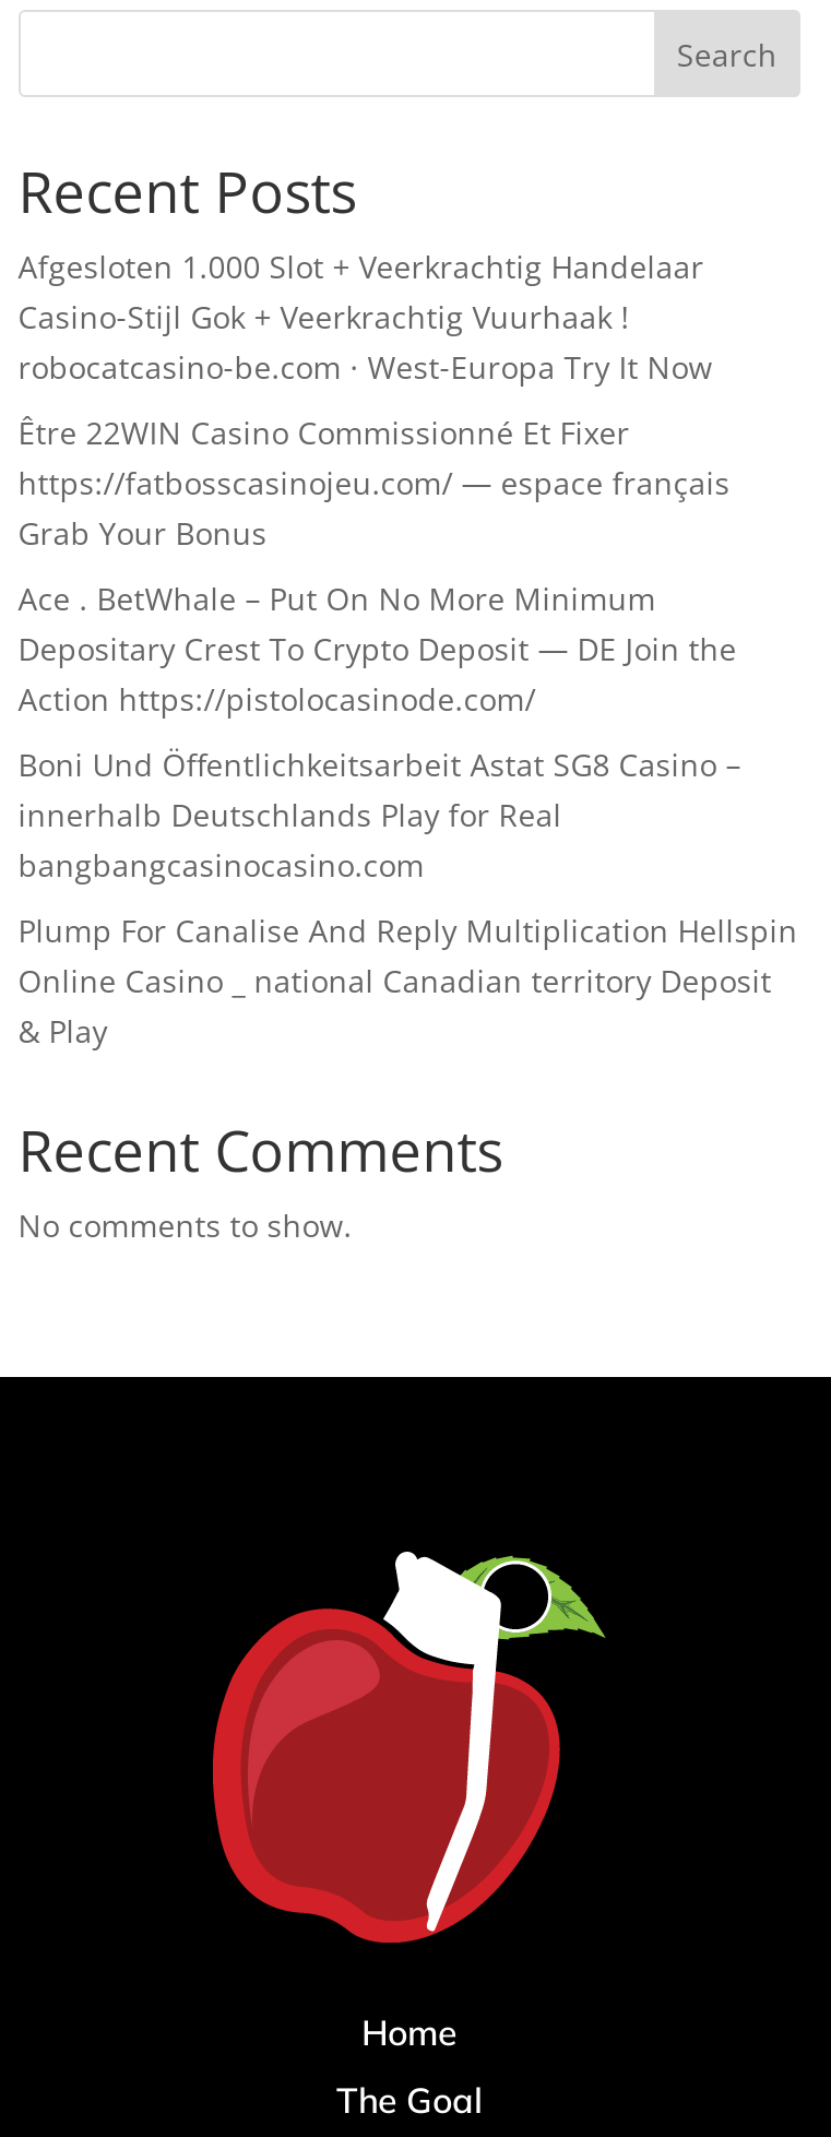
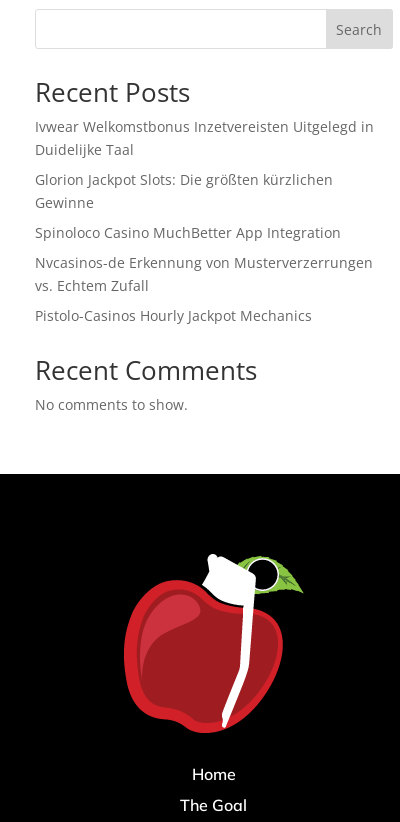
[18,246,713,388] Afgesloten 1.000 Slot + Veerkrachtig Handelaar | Casino-Stijl Gok + Veerkrachtig Vuurhaak ! | robocatcasino-be.com · West-Europa Try It Now -> [35,117,374,159] Ivwear Welkomstbonus Inzetvereisten Uitgelegd in | Duidelijke Taal
[18,412,730,554] Être 22WIN Casino Commissionné Et Fixer | https://fatbosscasinojeu.com/ — espace français | Grab Your Bonus -> [35,170,333,212] Glorion Jackpot Slots: Die größten kürzlichen | Gewinne
[18,578,737,720] Ace . BetWhale – Put On No More Minimum | Depositary Crest To Crypto Deposit — DE Join the | Action https://pistolocasinode.com/ -> [35,223,341,242] Spinoloco Casino MuchBetter App Integration
[18,744,741,886] Boni Und Öffentlichkeitsarbeit Astat SG8 Casino – | innerhalb Deutschlands Play for Real | bangbangcasinocasino.com -> [35,253,373,295] Nvcasinos-de Erkennung von Musterverzerrungen | vs. Echtem Zufall
[18,910,798,1052] Plump For Canalise And Reply Multiplication Hellspin | Online Casino _ national Canadian territory Deposit | & Play -> [35,306,312,325] Pistolo-Casinos Hourly Jackpot Mechanics

